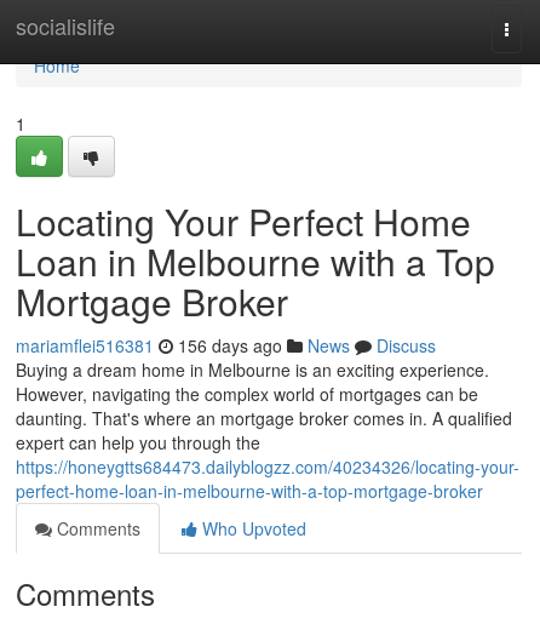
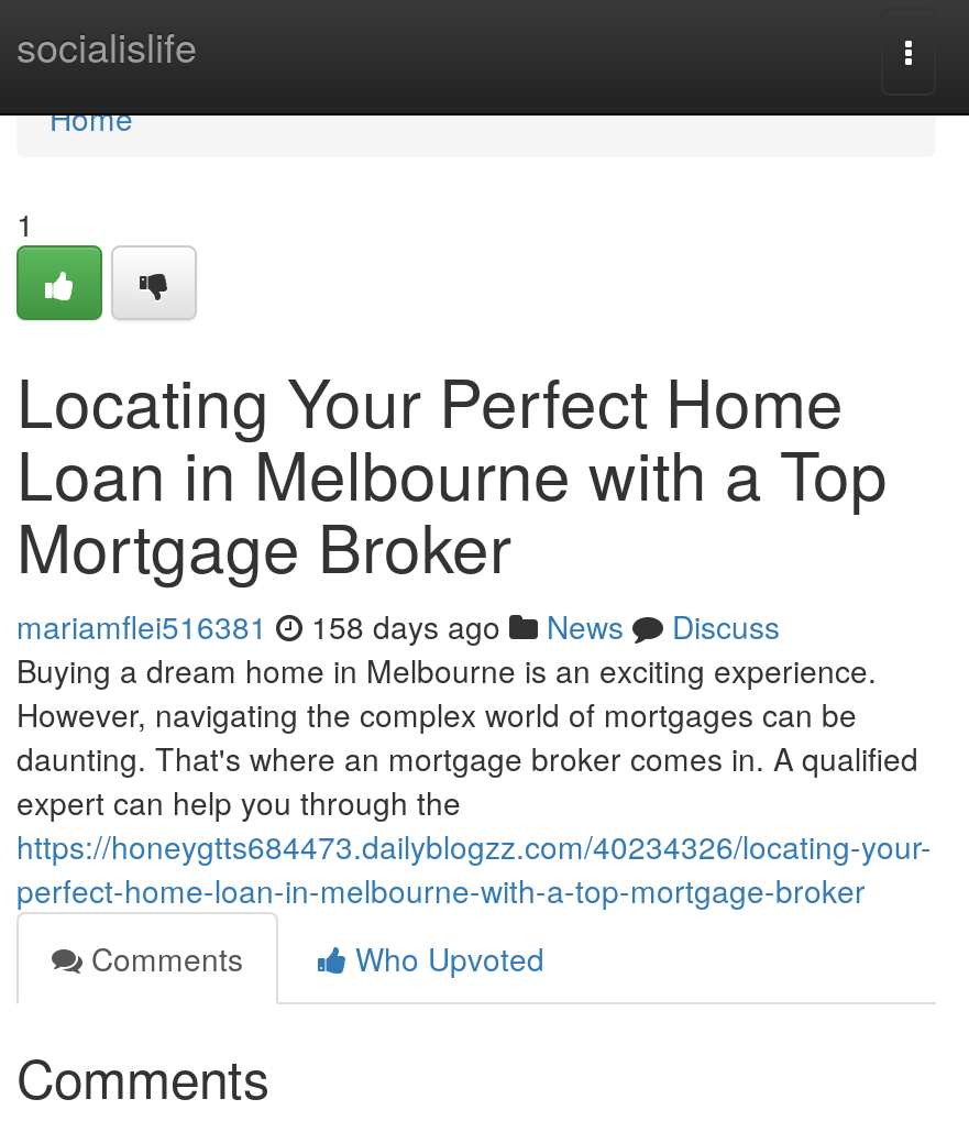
[16,333,436,357] mariamflei516381 156 days ago News Discuss -> [16,604,780,648] mariamflei516381 158 days ago News Discuss

